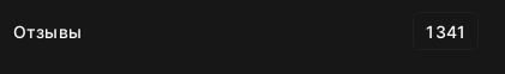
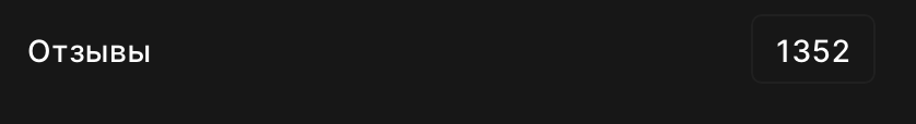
[426,21,465,42] 1341 -> [776,32,852,69] 1352

